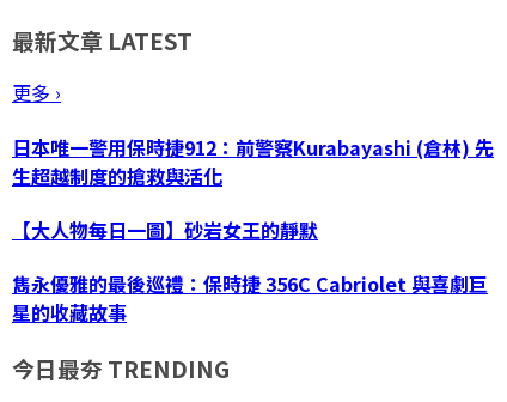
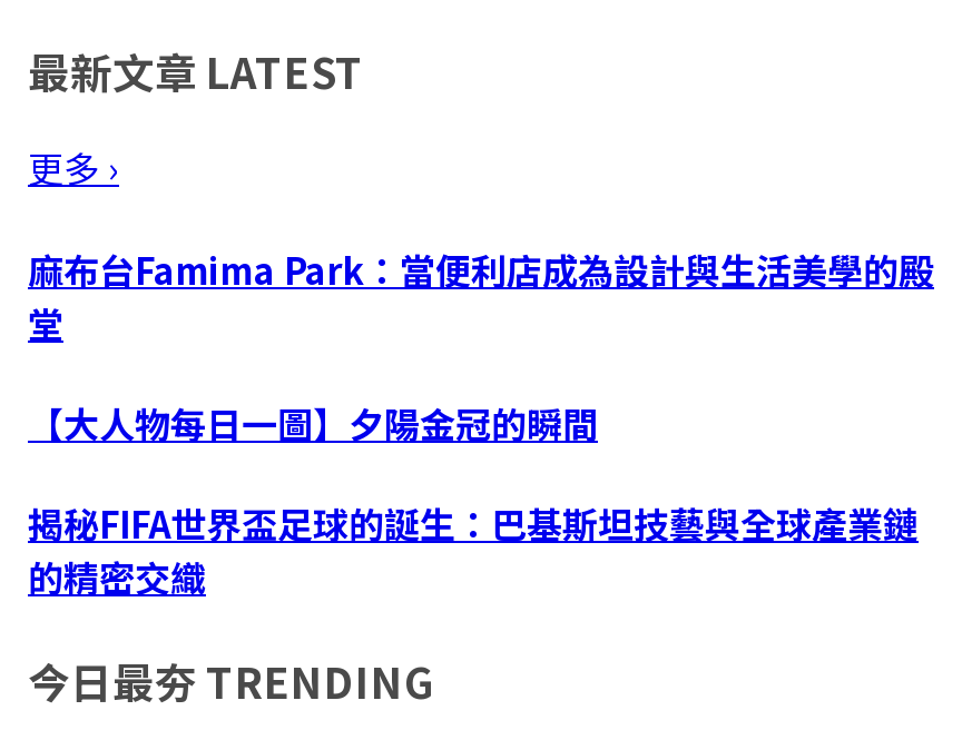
[12,132,494,190] 日本唯一警用保時捷912：前警察Kurabayashi (倉林) 先 | 生超越制度的搶救與活化 -> [28,242,934,349] 麻布台Famima Park：當便利店成為設計與生活美學的殿 | 堂
[12,215,318,244] 【大人物每日一圖】砂岩女王的靜默 -> [28,396,598,449] 【大人物每日一圖】夕陽金冠的瞬間
[12,269,488,327] 雋永優雅的最後巡禮：保時捷 356C Cabriolet 與喜劇巨 | 星的收藏故事 -> [28,497,919,604] 揭秘FIFA世界盃足球的誕生：巴基斯坦技藝與全球產業鏈 | 的精密交織

